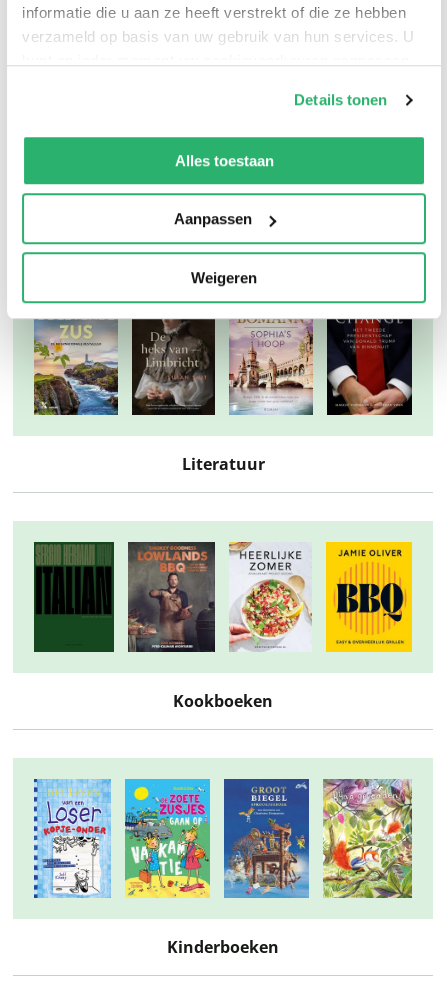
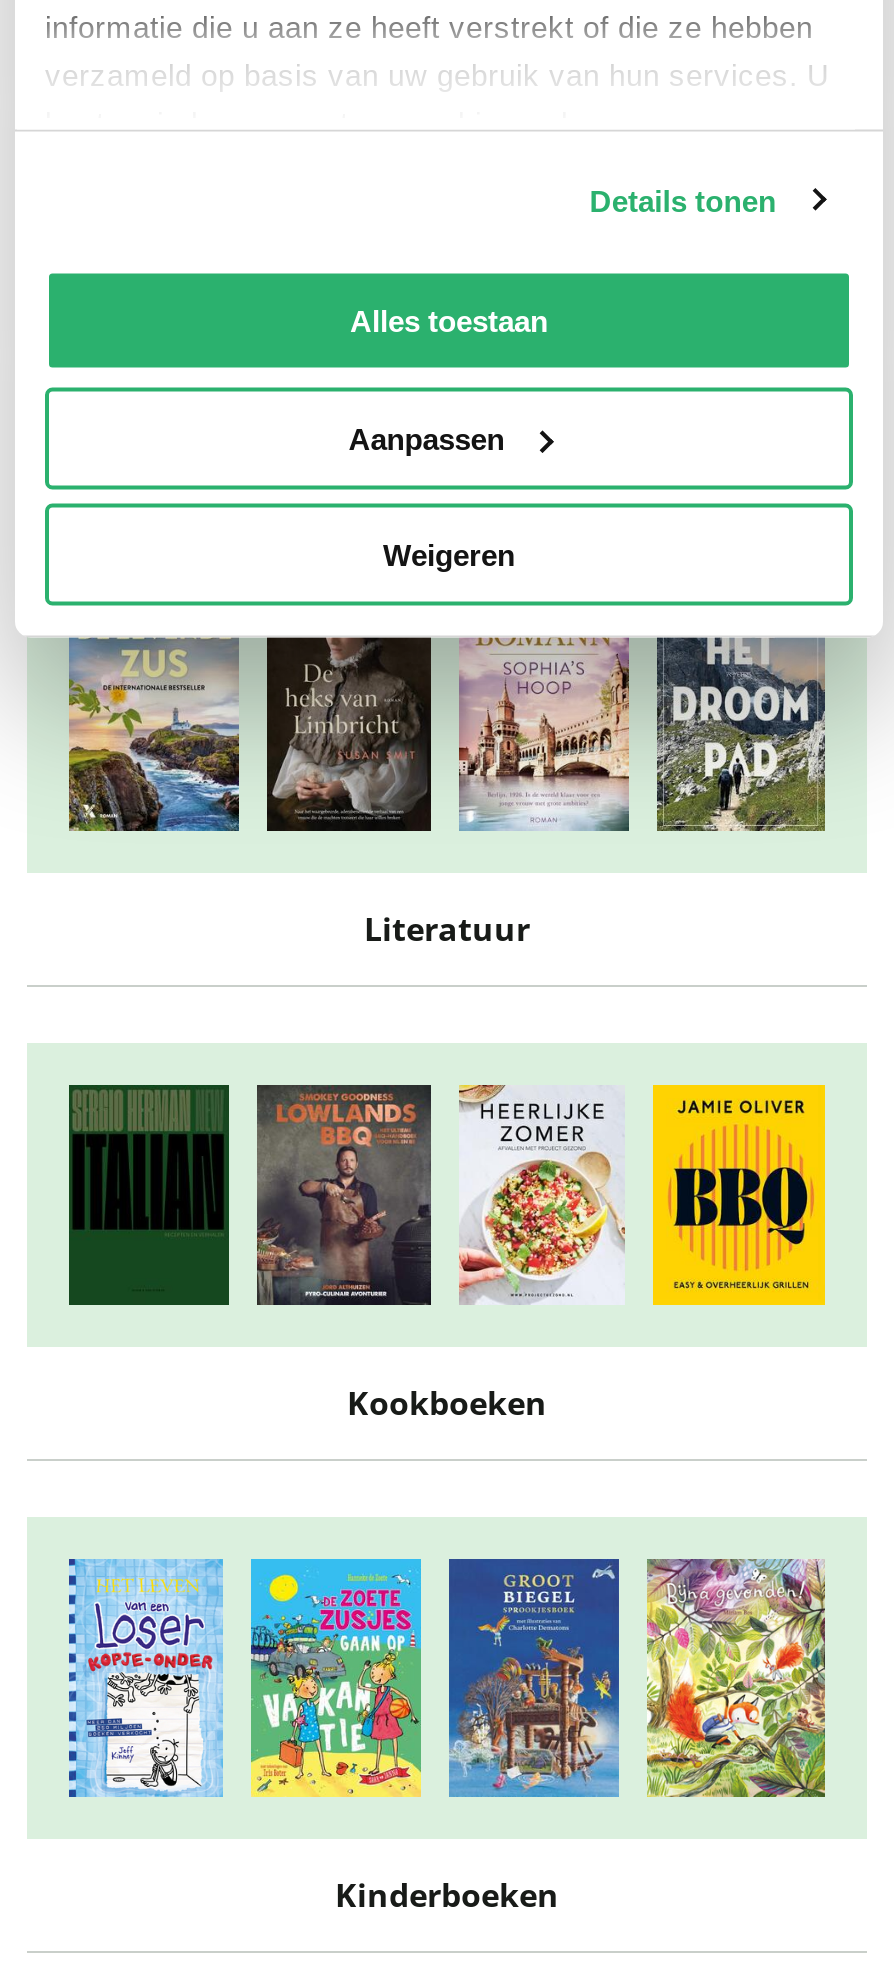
[326,319,413,415] [image] -> [655,638,827,832] [image]

